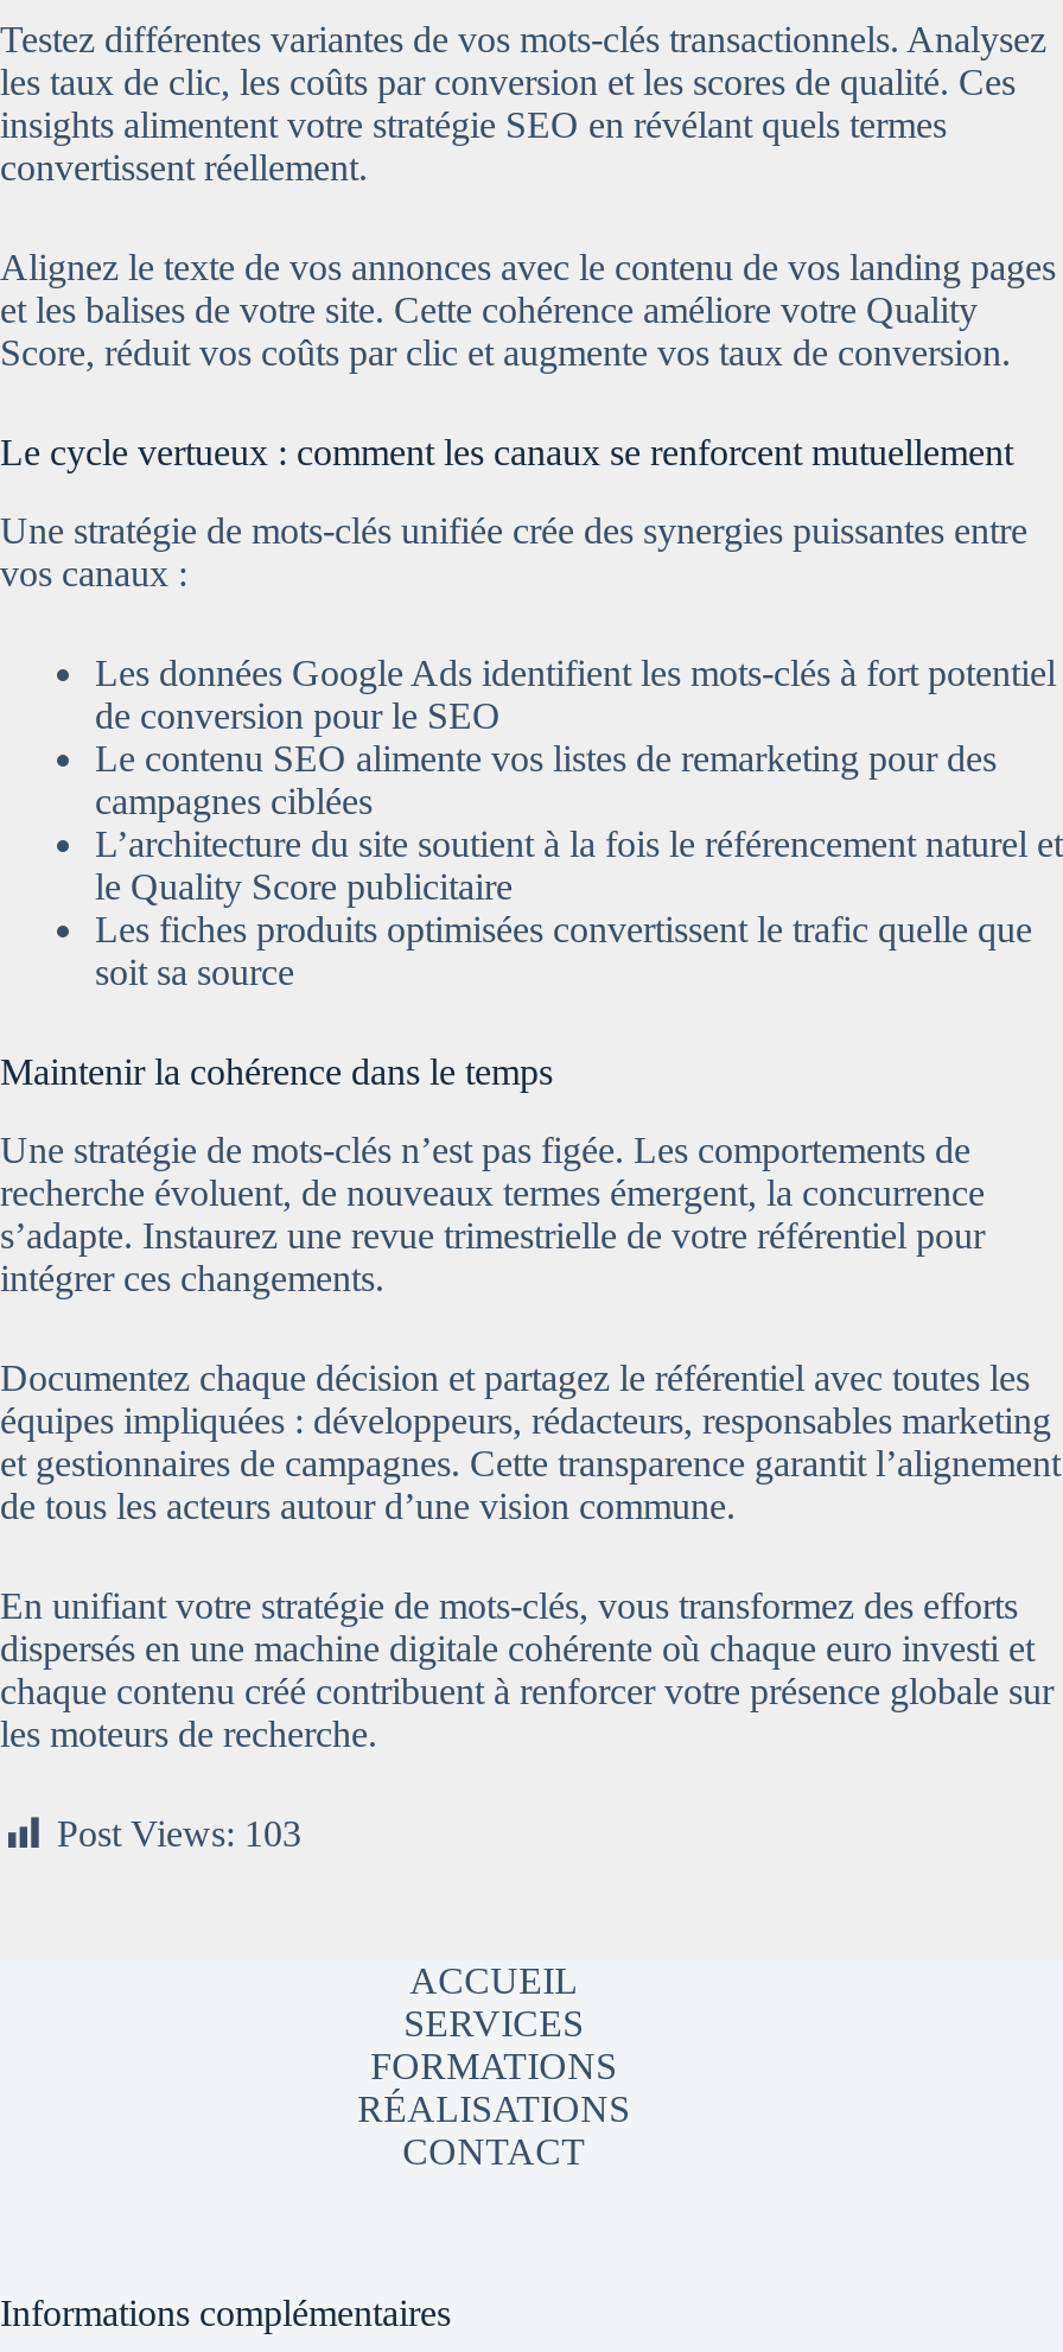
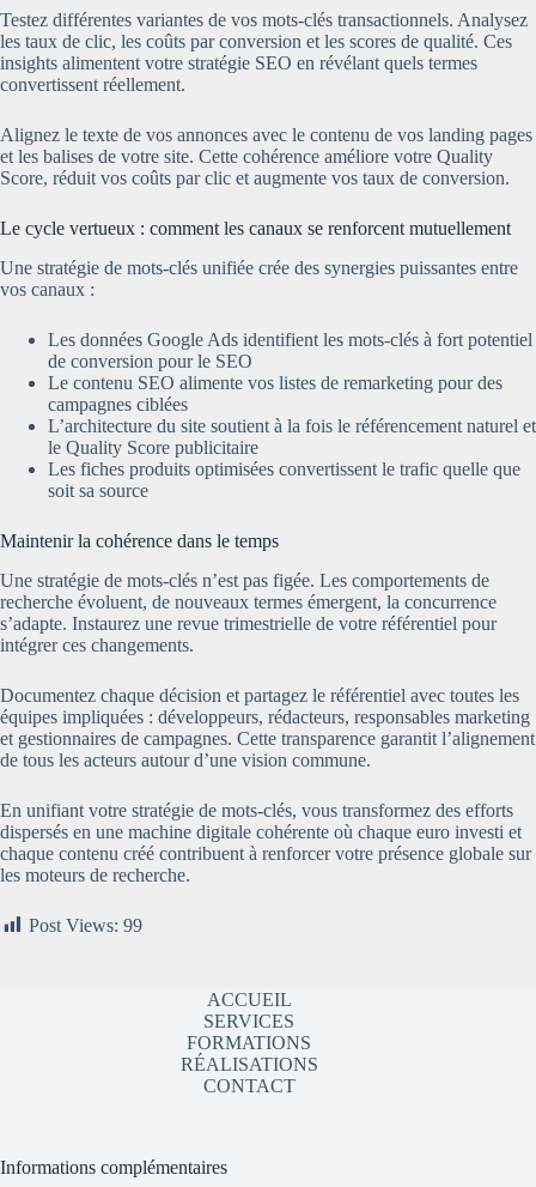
[57,1813,301,1854] Post Views: 103 -> [29,915,142,935] Post Views: 99

